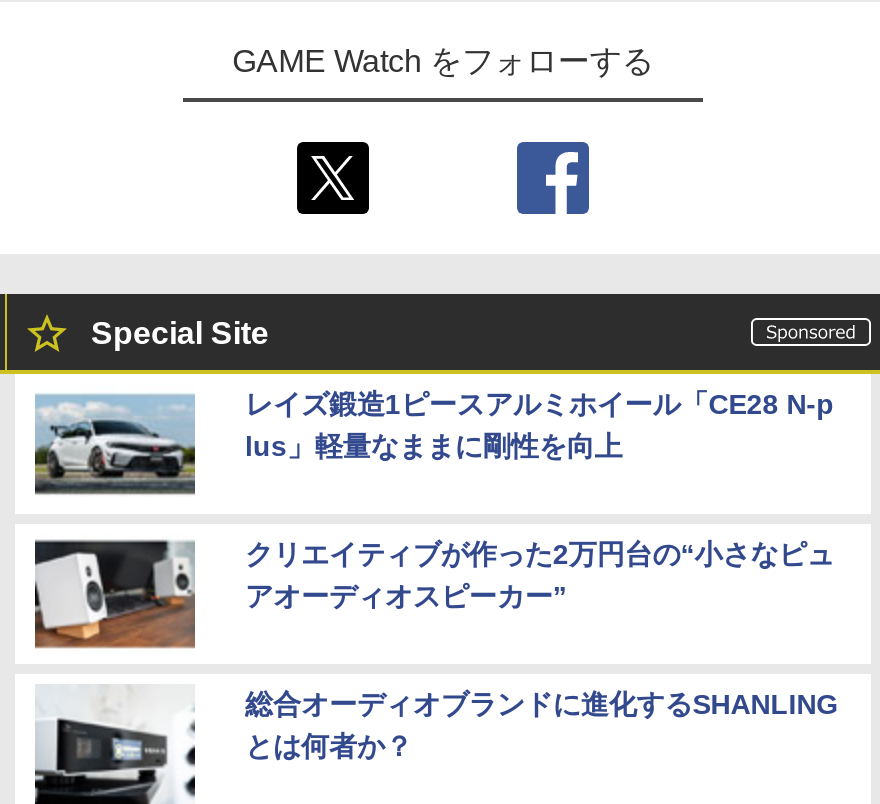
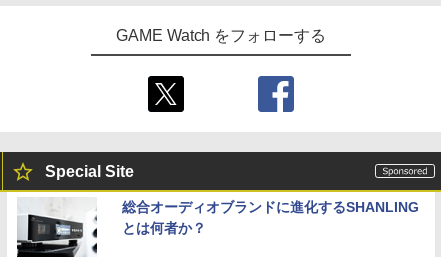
[33,389,834,613] [image] | レイズ鍛造1ピースアルミホイール「CE28 N-p | lus」軽量なままに剛性を向上 | クリエイティブが作った2万円台の“小さなピュ | アオーディオスピーカー” -> none
[33,538,197,674] [image] -> none

